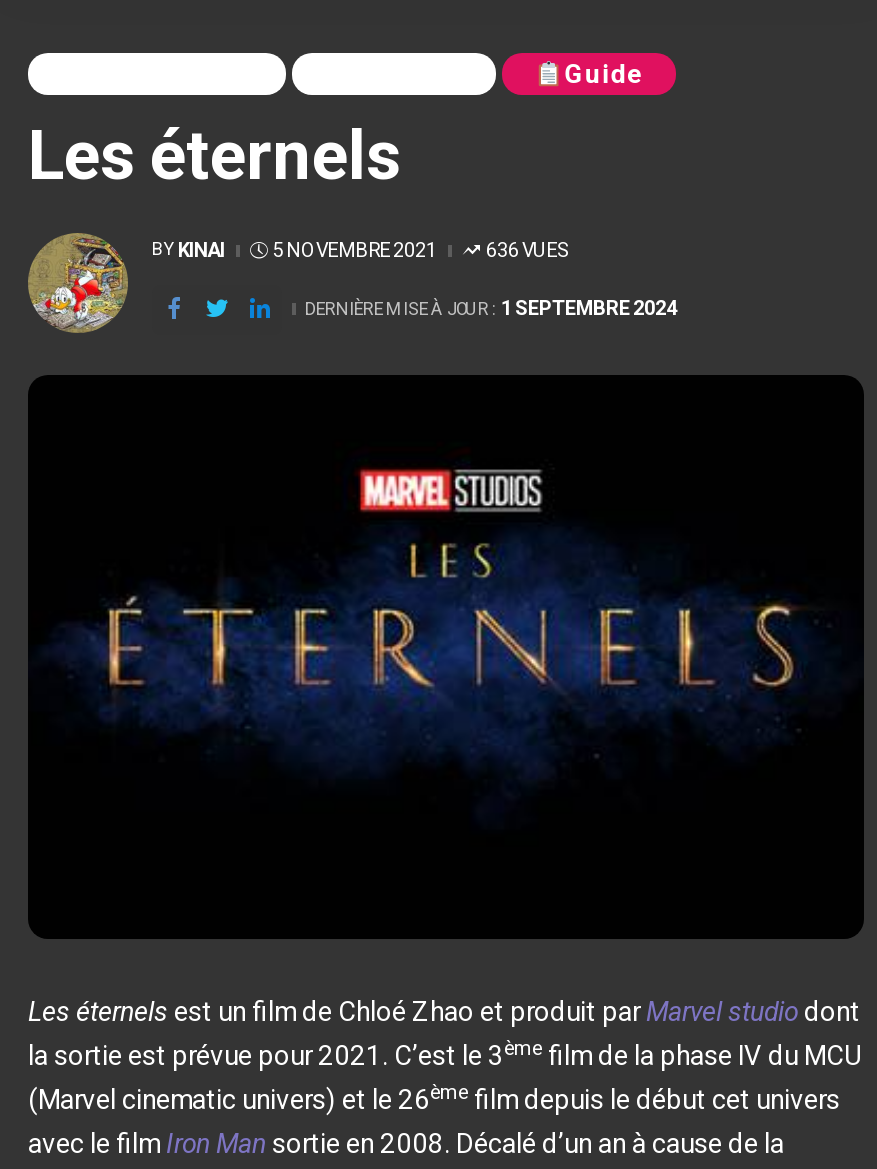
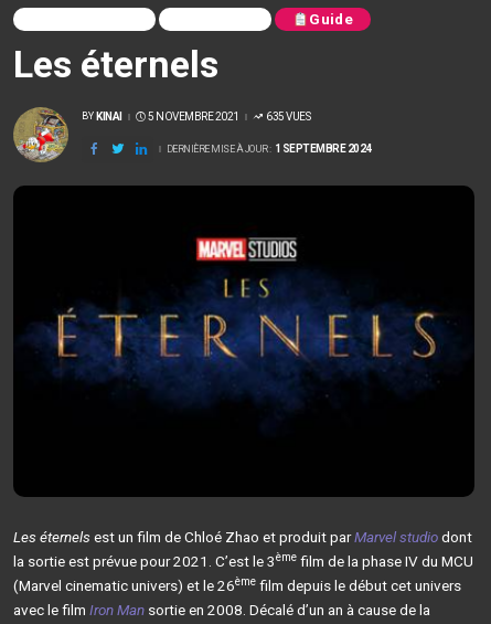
[486,238,566,260] 636 VUES -> [266,110,310,122] 635 VUES

